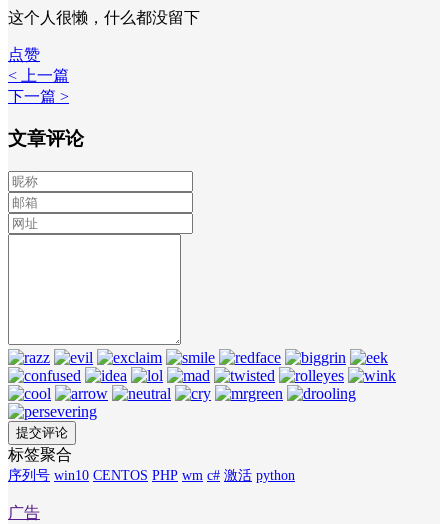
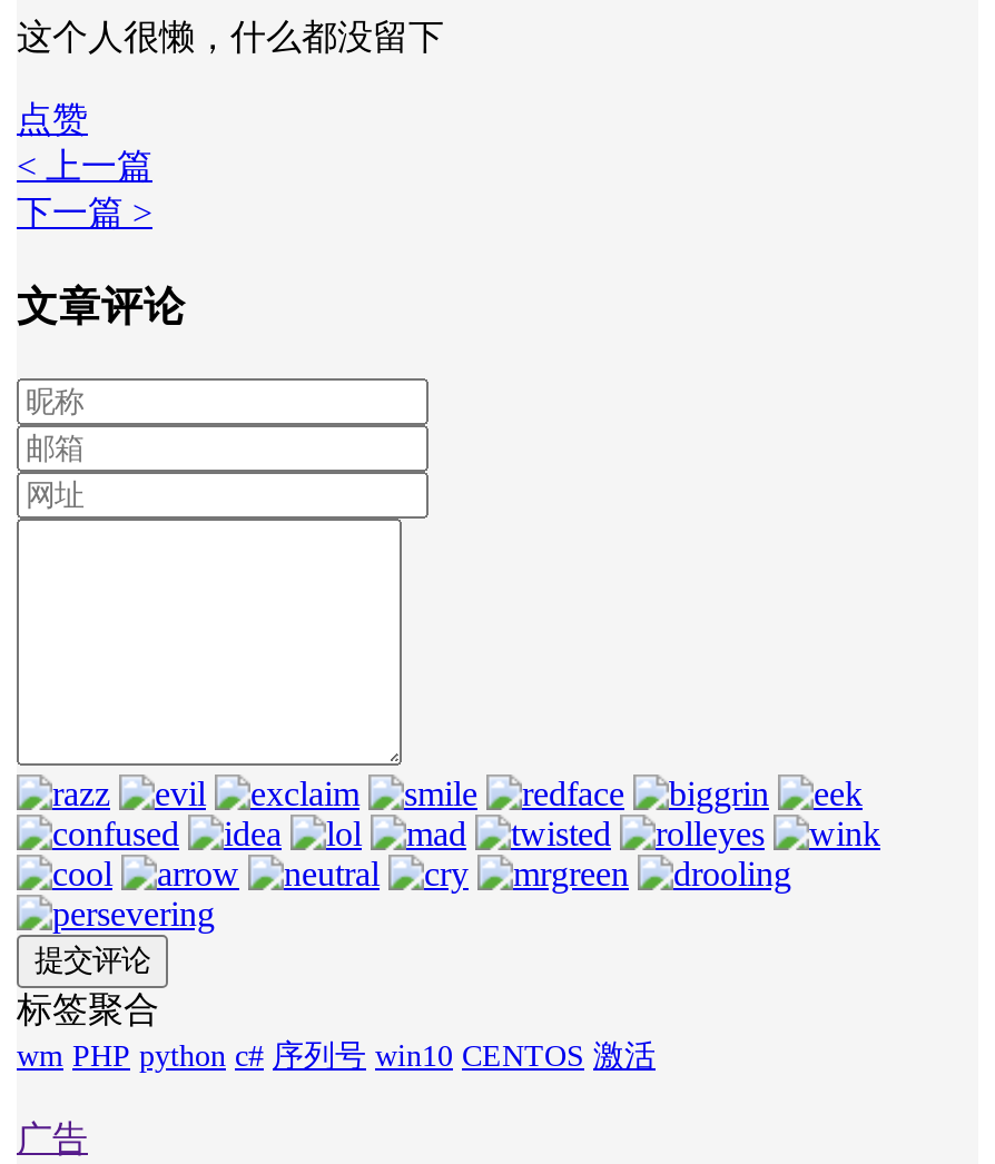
[8,468,295,483] 序列号 win10 CENTOS PHP wm c# 激活 python -> [17,1040,656,1073] wm PHP python c# 序列号 win10 CENTOS 激活

